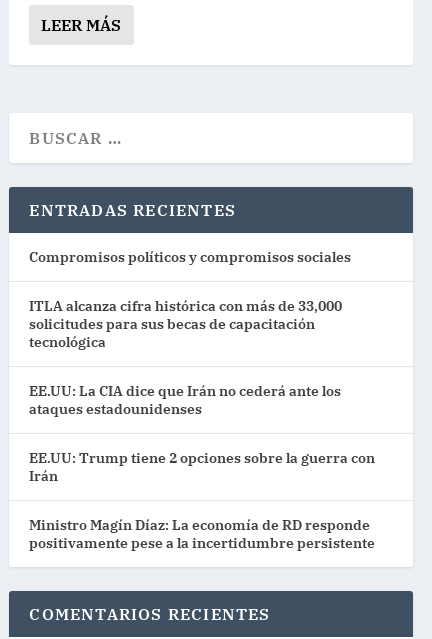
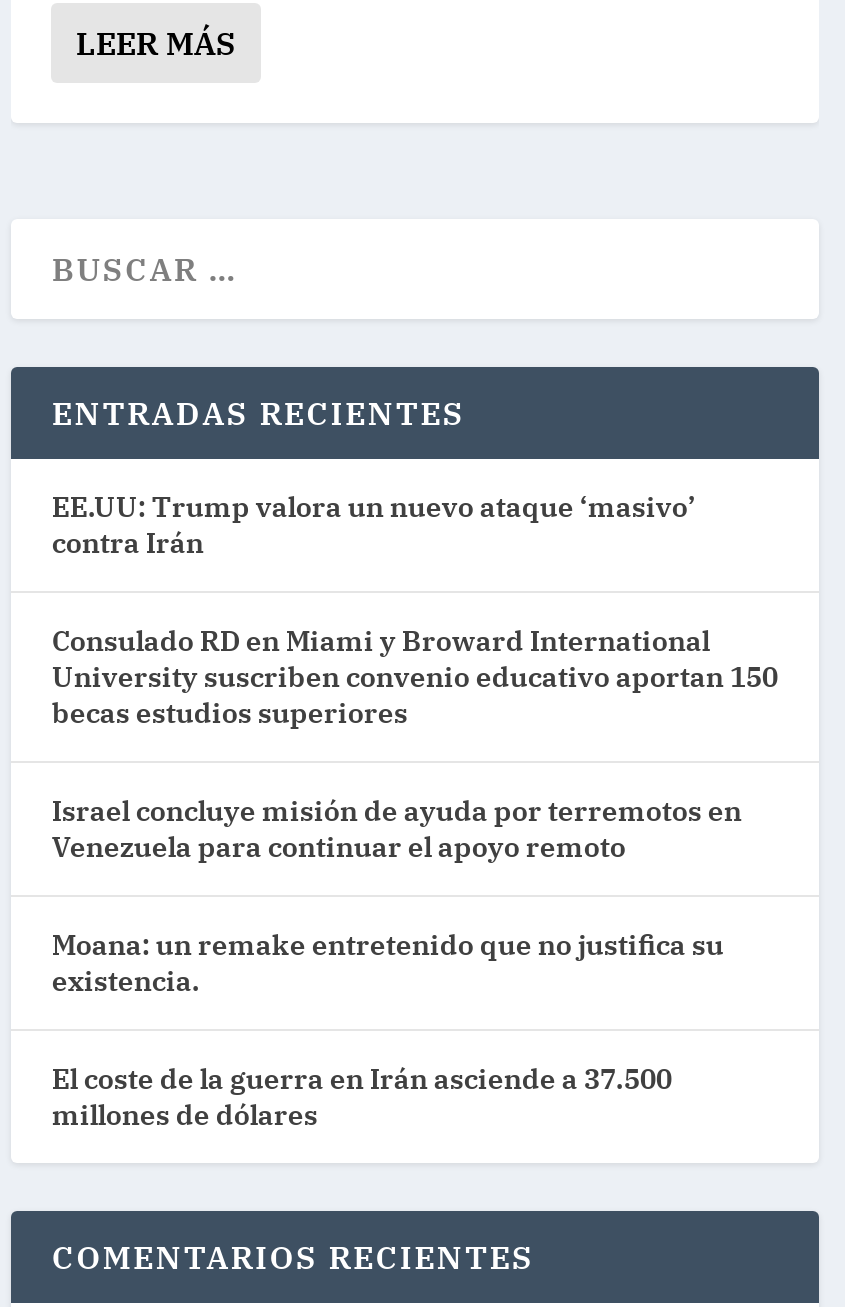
[29,248,351,266] Compromisos políticos y compromisos sociales -> [52,489,696,561] EE.UU: Trump valora un nuevo ataque ‘masivo’ | contra Irán
[29,297,342,351] ITLA alcanza cifra histórica con más de 33,000 | solicitudes para sus becas de capacitación | tecnológica -> [52,623,778,731] Consulado RD en Miami y Broward International | University suscriben convenio educativo aportan 150 | becas estudios superiores
[29,382,341,418] EE.UU: La CIA dice que Irán no cederá ante los | ataques estadounidenses -> [52,793,742,865] Israel concluye misión de ayuda por terremotos en | Venezuela para continuar el apoyo remoto
[29,449,375,485] EE.UU: Trump tiene 2 opciones sobre la guerra con | Irán -> [52,927,724,999] Moana: un remake entretenido que no justifica su | existencia.
[29,516,375,552] Ministro Magín Díaz: La economía de RD responde | positivamente pese a la incertidumbre persistente -> [52,1061,672,1133] El coste de la guerra en Irán asciende a 37.500 | millones de dólares

